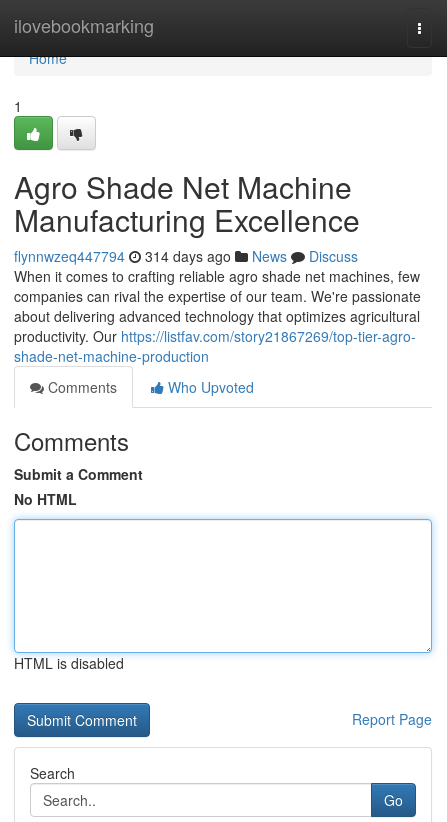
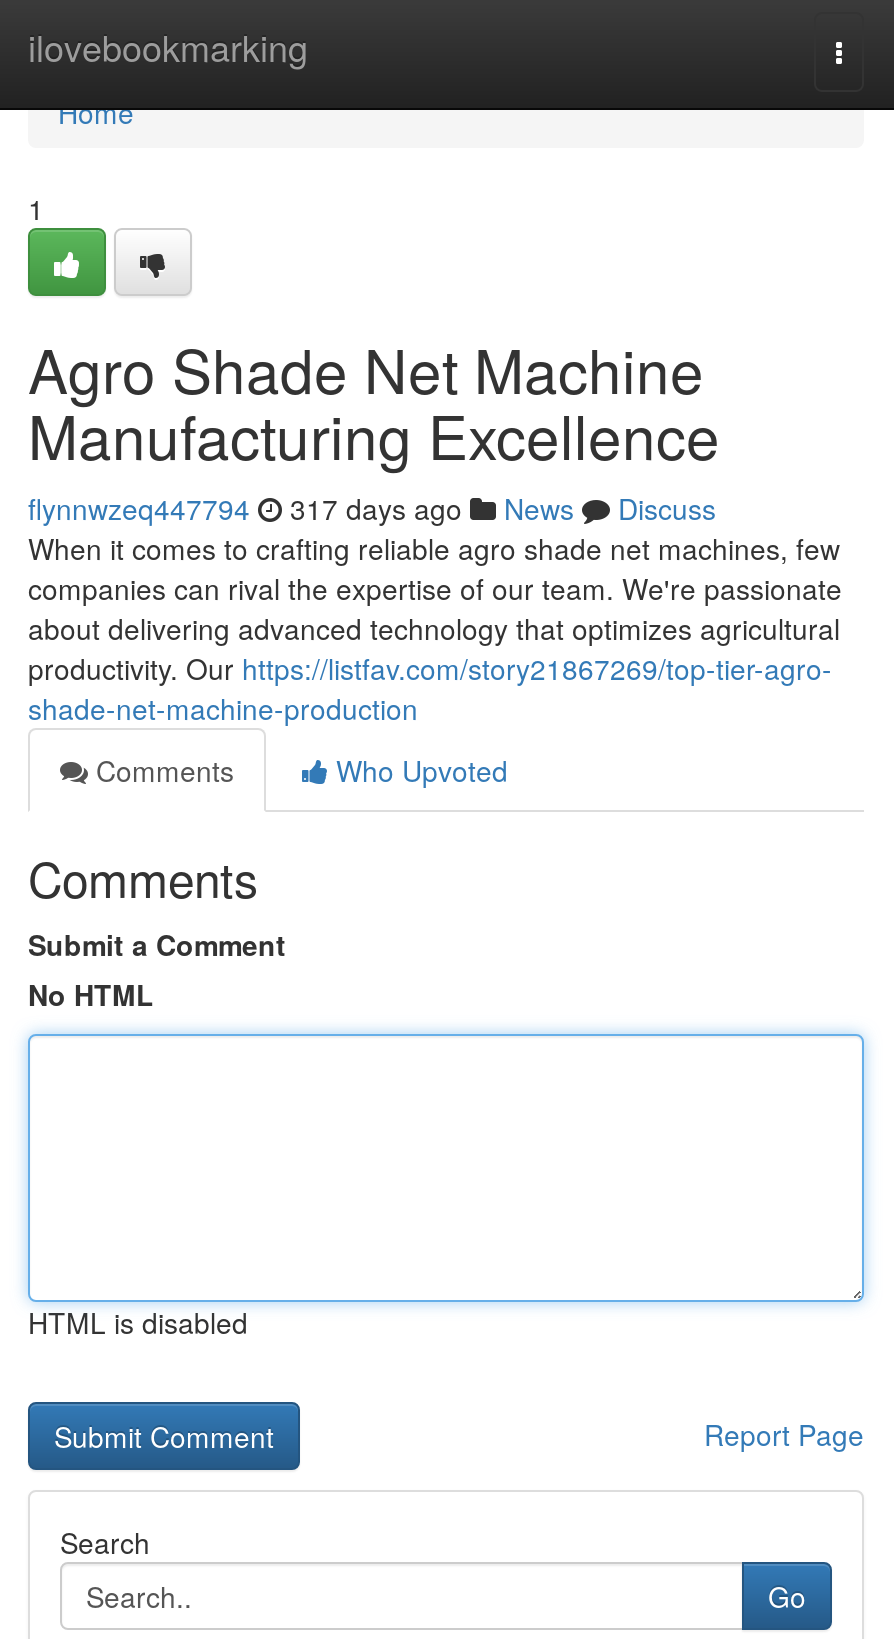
[14,246,358,266] flynnwzeq447794 314 days ago News Discuss -> [28,488,716,528] flynnwzeq447794 317 days ago News Discuss

